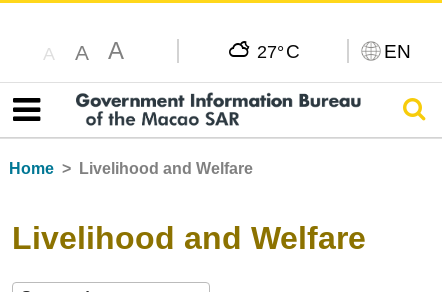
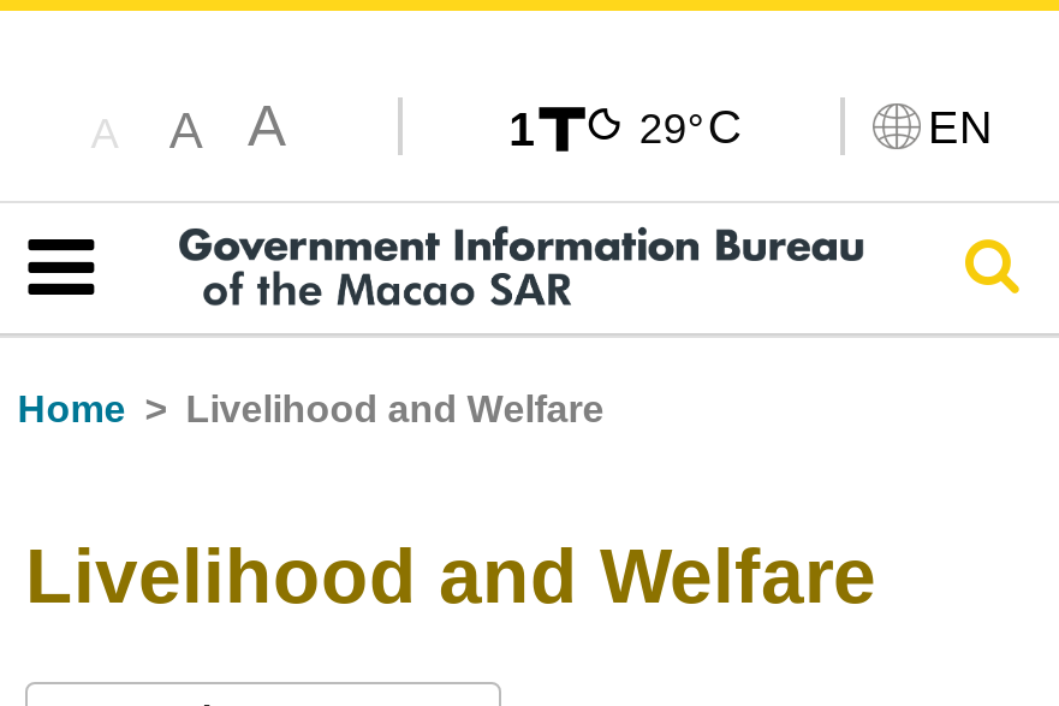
[257,40,299,62] 27° C -> [509,99,741,156] 1 | 29° C

